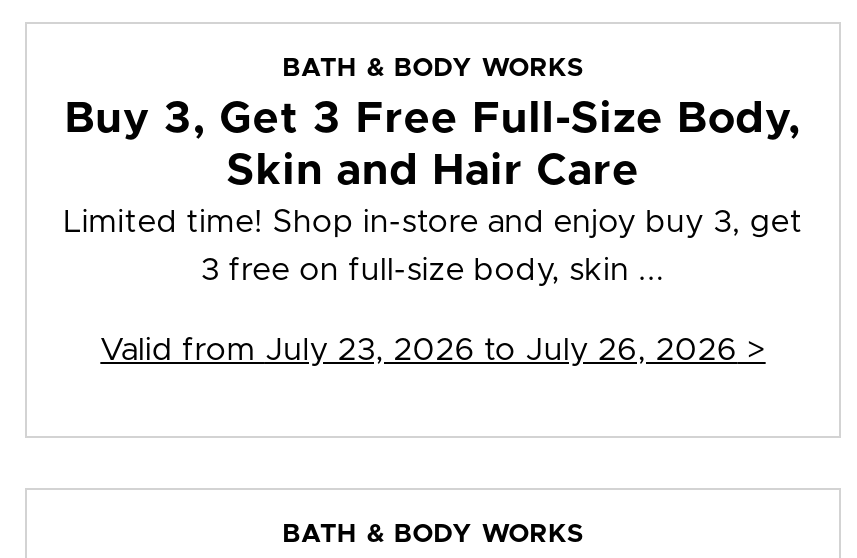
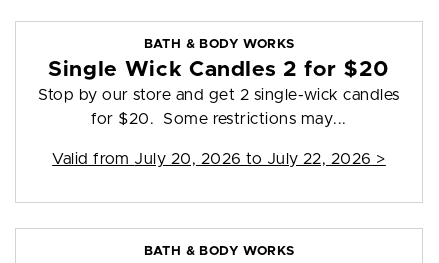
[63,98,803,238] Buy 3, Get 3 Free Full-Size Body, | Skin and Hair Care | Limited time! Shop in-store and enjoy buy 3, get -> [38,59,400,103] Single Wick Candles 2 for $20 | Stop by our store and get 2 single-wick candles
[201,254,665,286] 3 free on full-size body, skin ... -> [91,111,347,127] for $20. Some restrictions may...
[100,334,766,366] Valid from July 23, 2026 to July 26, 2026 > -> [52,151,386,167] Valid from July 20, 2026 to July 22, 2026 >

